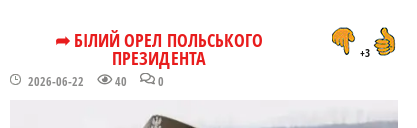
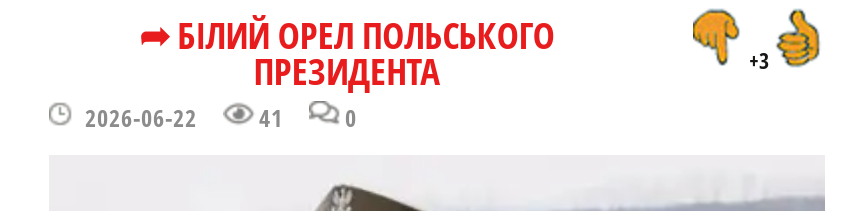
[28,73,164,90] 2026-06-22 40 0 -> [85,101,357,135] 2026-06-22 41 0

